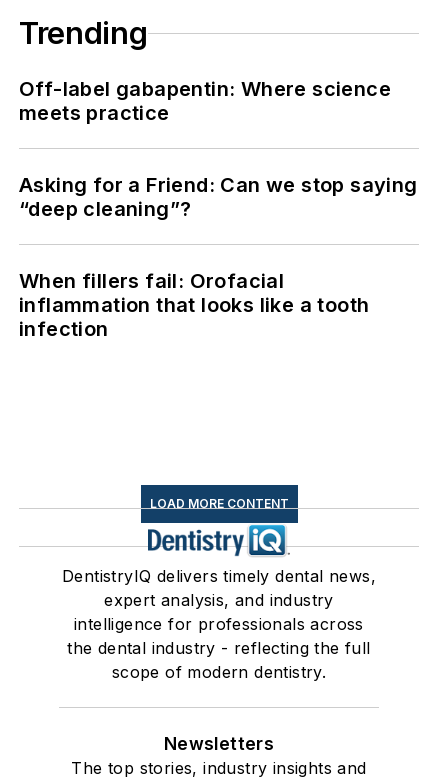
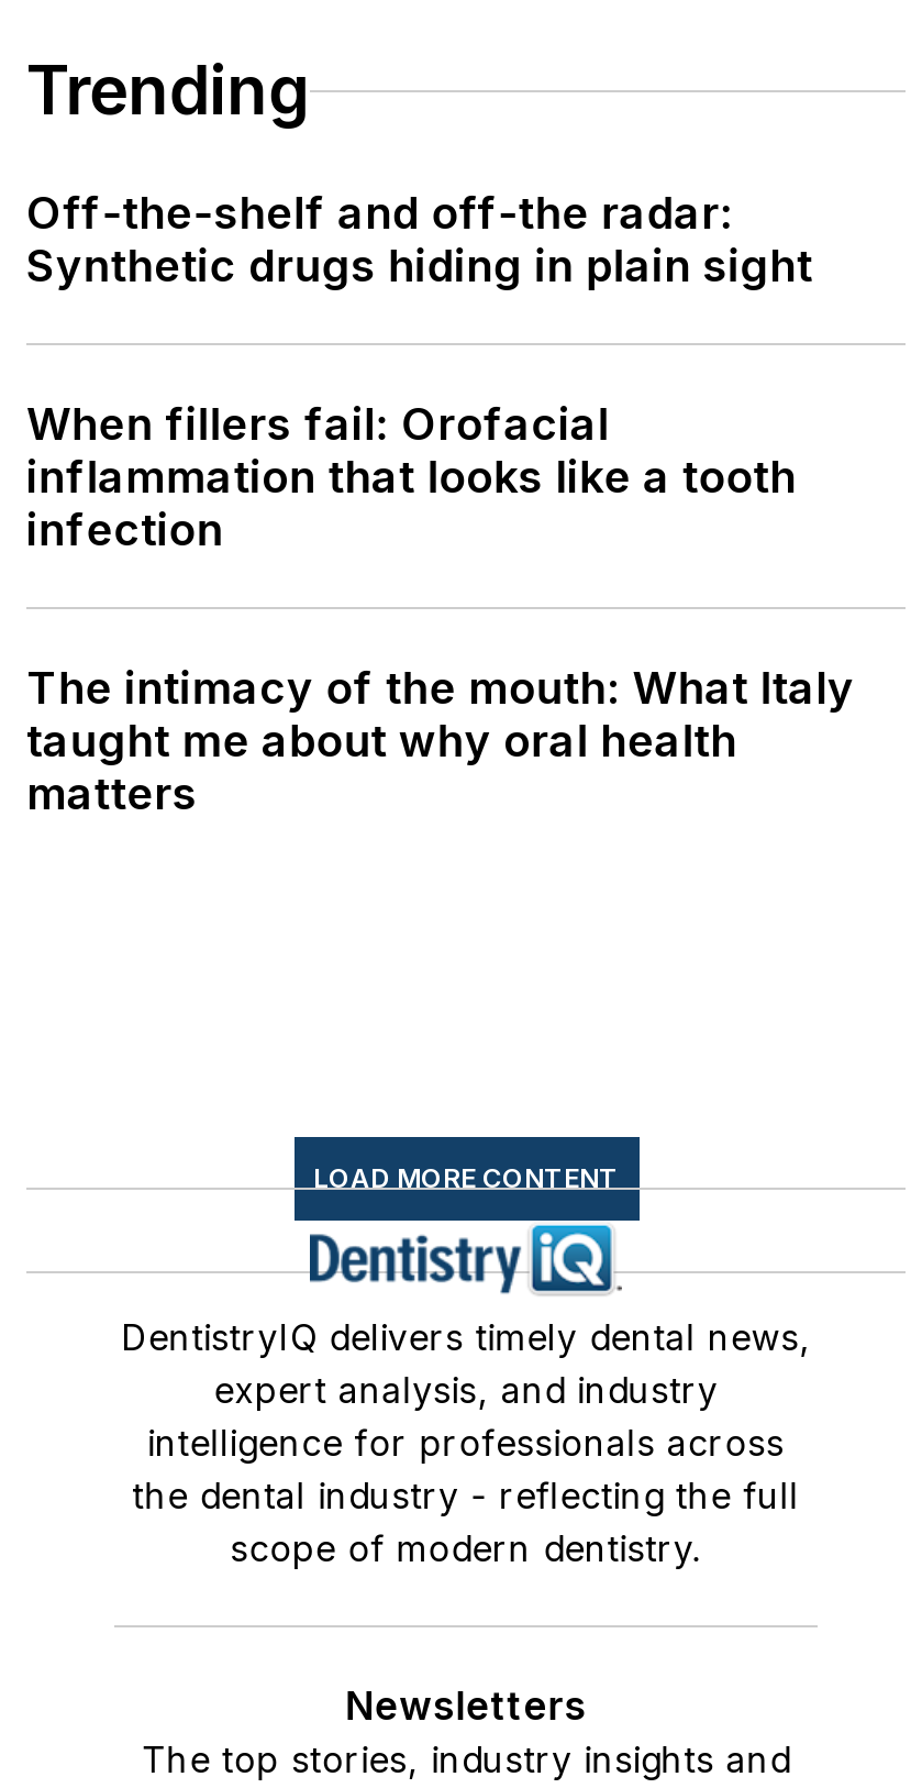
[19,77,418,221] Off-label gabapentin: Where science | meets practice | Asking for a Friend: Can we stop saying | “deep cleaning”? -> [26,187,813,293] Off-the-shelf and off-the radar: | Synthetic drugs hiding in plain sight
moved [19,269,369,341] -> [26,398,797,556]: When fillers fail: Orofacial | inflammation that looks like a tooth | infection
none -> [26,662,855,820] The intimacy of the mouth: What Italy | taught me about why oral health | matters

